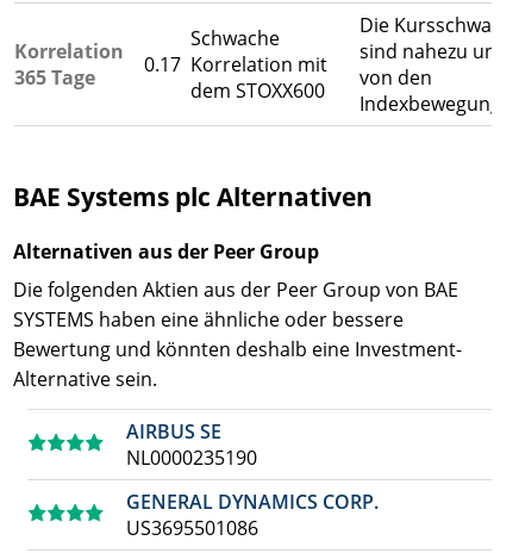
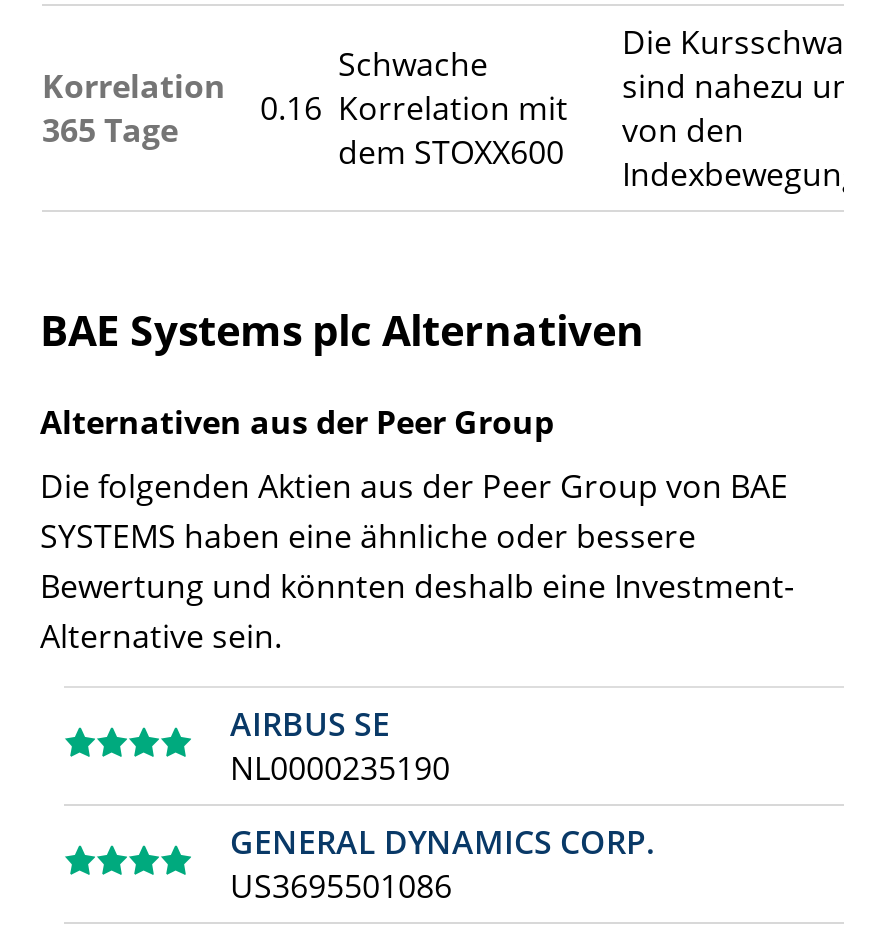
[144,51,181,77] 0.17 -> [260,86,322,130] 0.16

